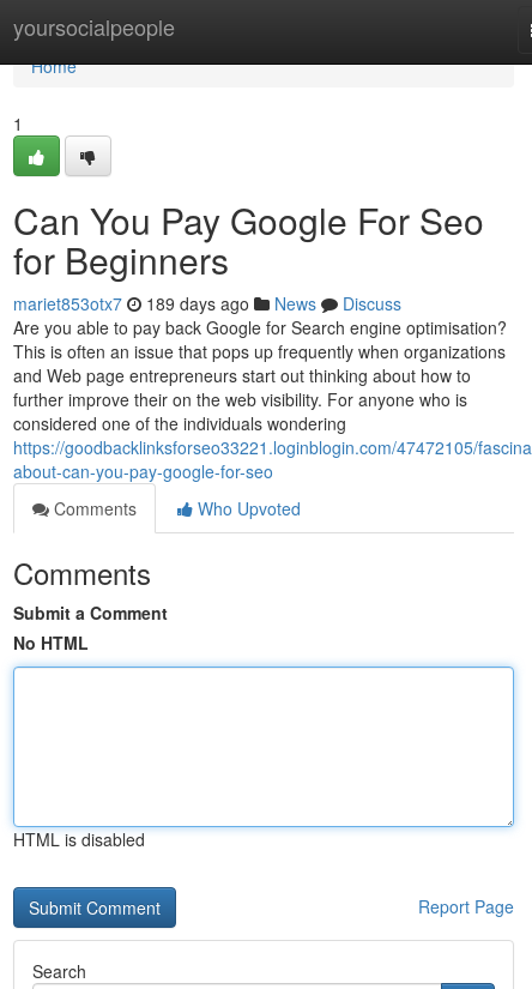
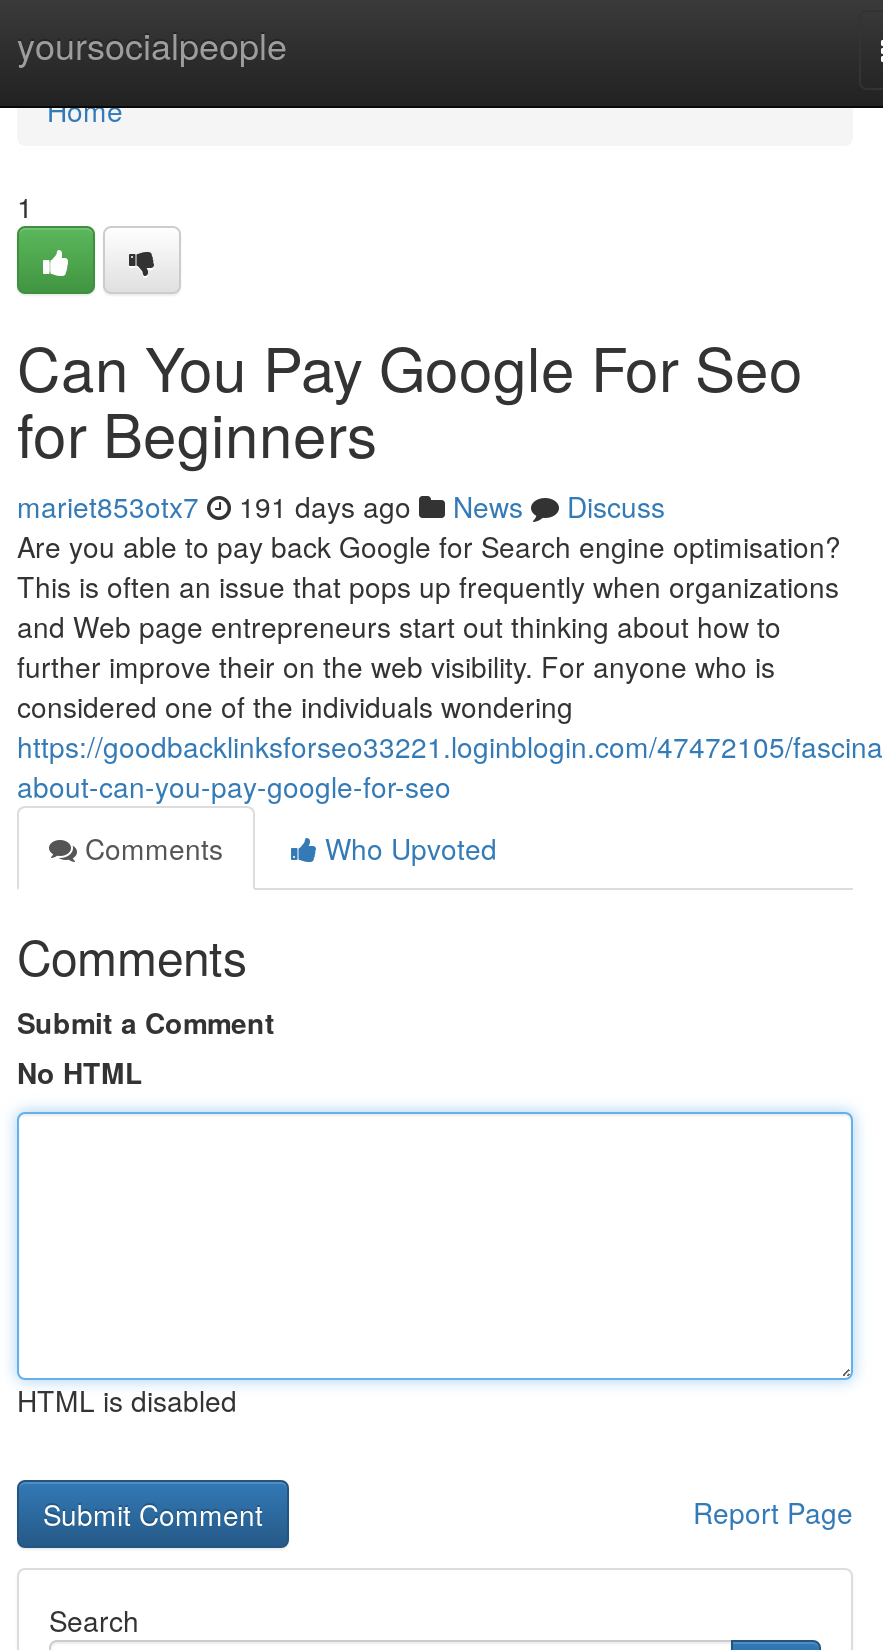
[13,291,401,315] mariet853otx7 189 days ago News Discuss -> [17,486,665,526] mariet853otx7 191 days ago News Discuss

